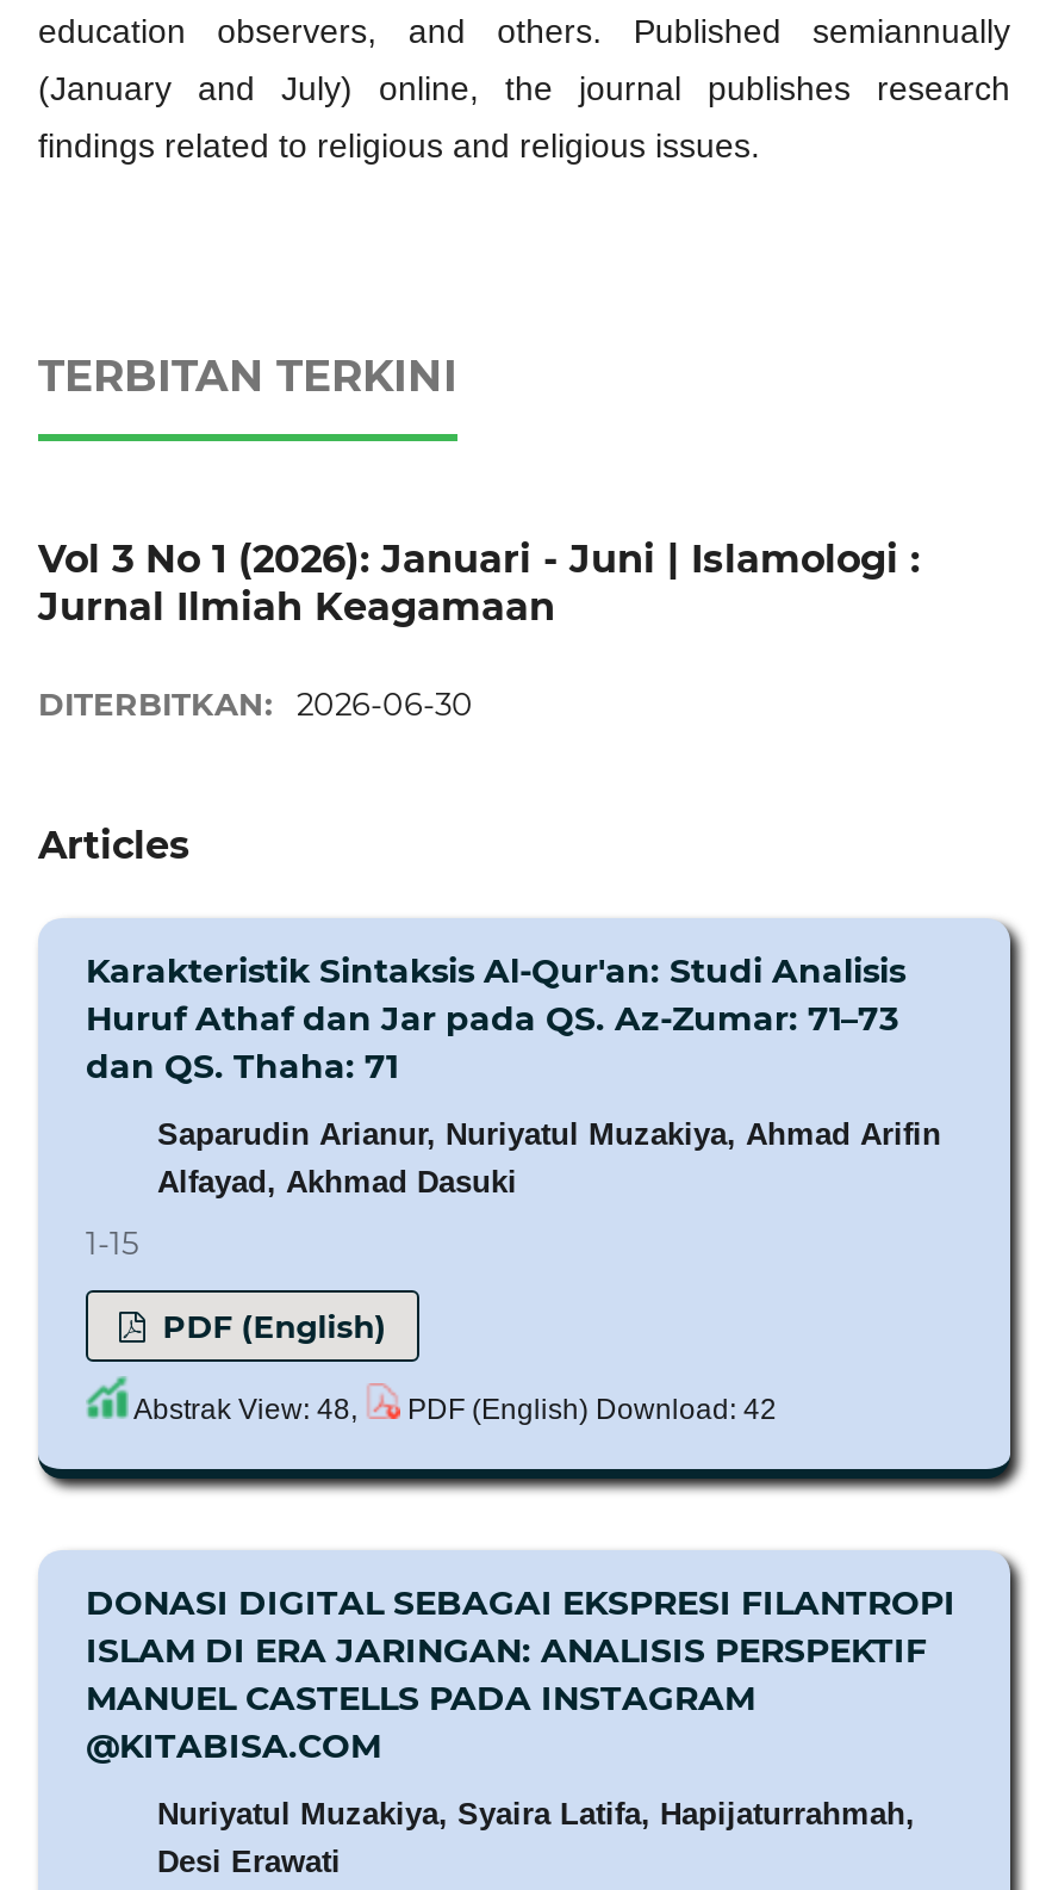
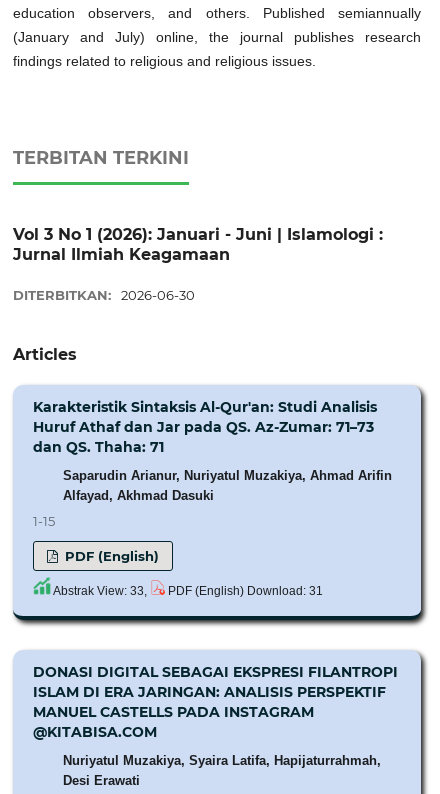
[129,1393,365,1426] Abstrak View: 48, -> [51,584,150,598] Abstrak View: 33,
[400,1393,777,1426] PDF (English) Download: 42 -> [165,584,323,598] PDF (English) Download: 31

